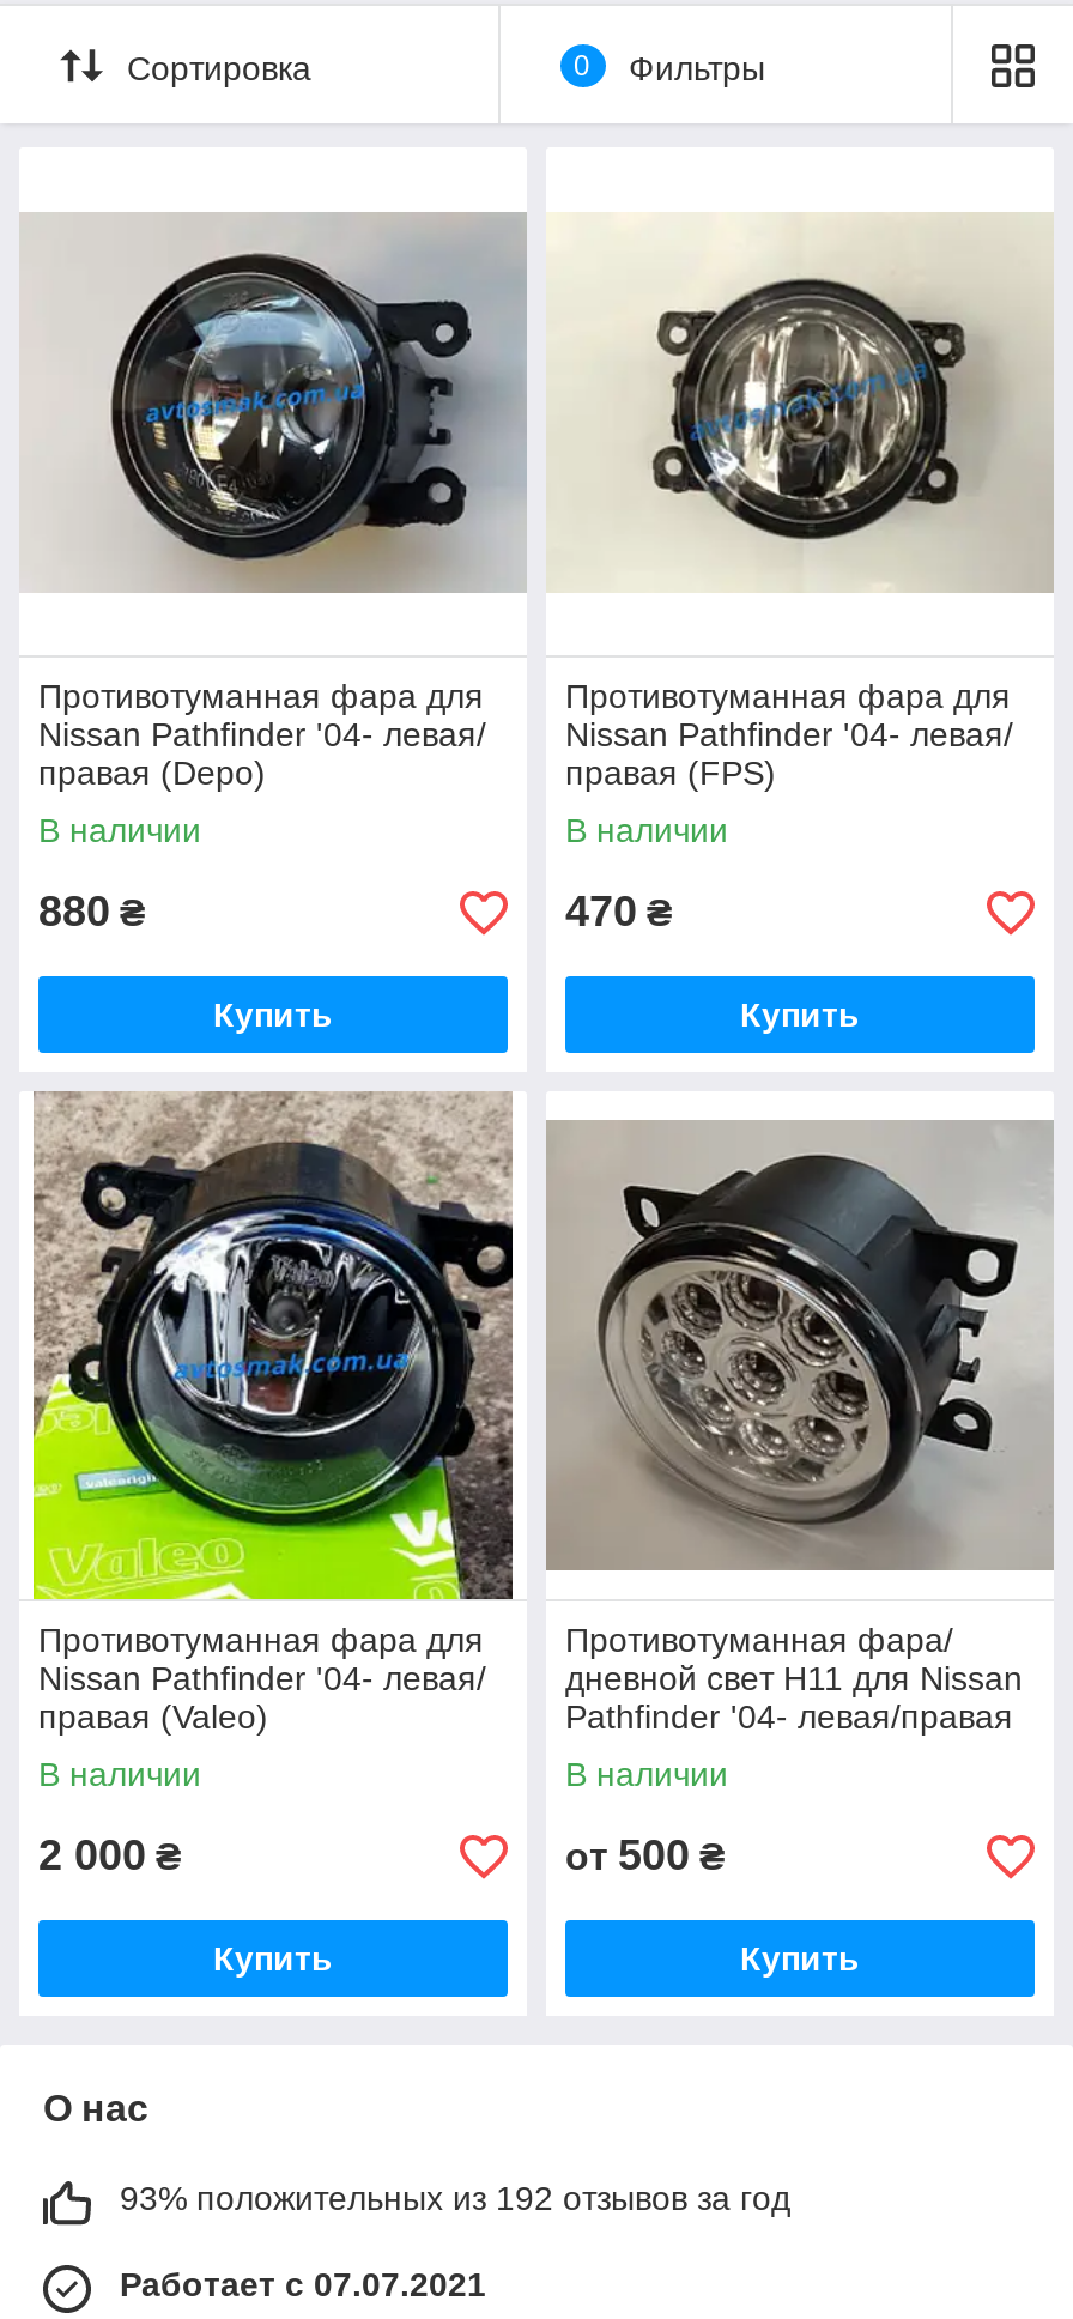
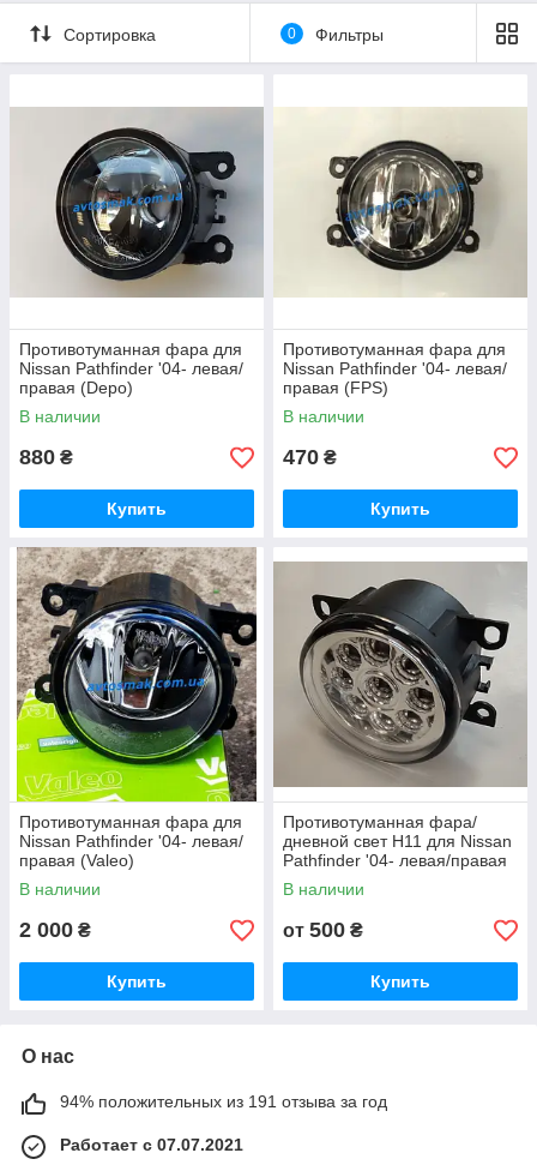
[120,2179,790,2217] 93% положительных из 192 отзывов за год -> [60,1092,387,1111] 94% положительных из 191 отзыва за год

